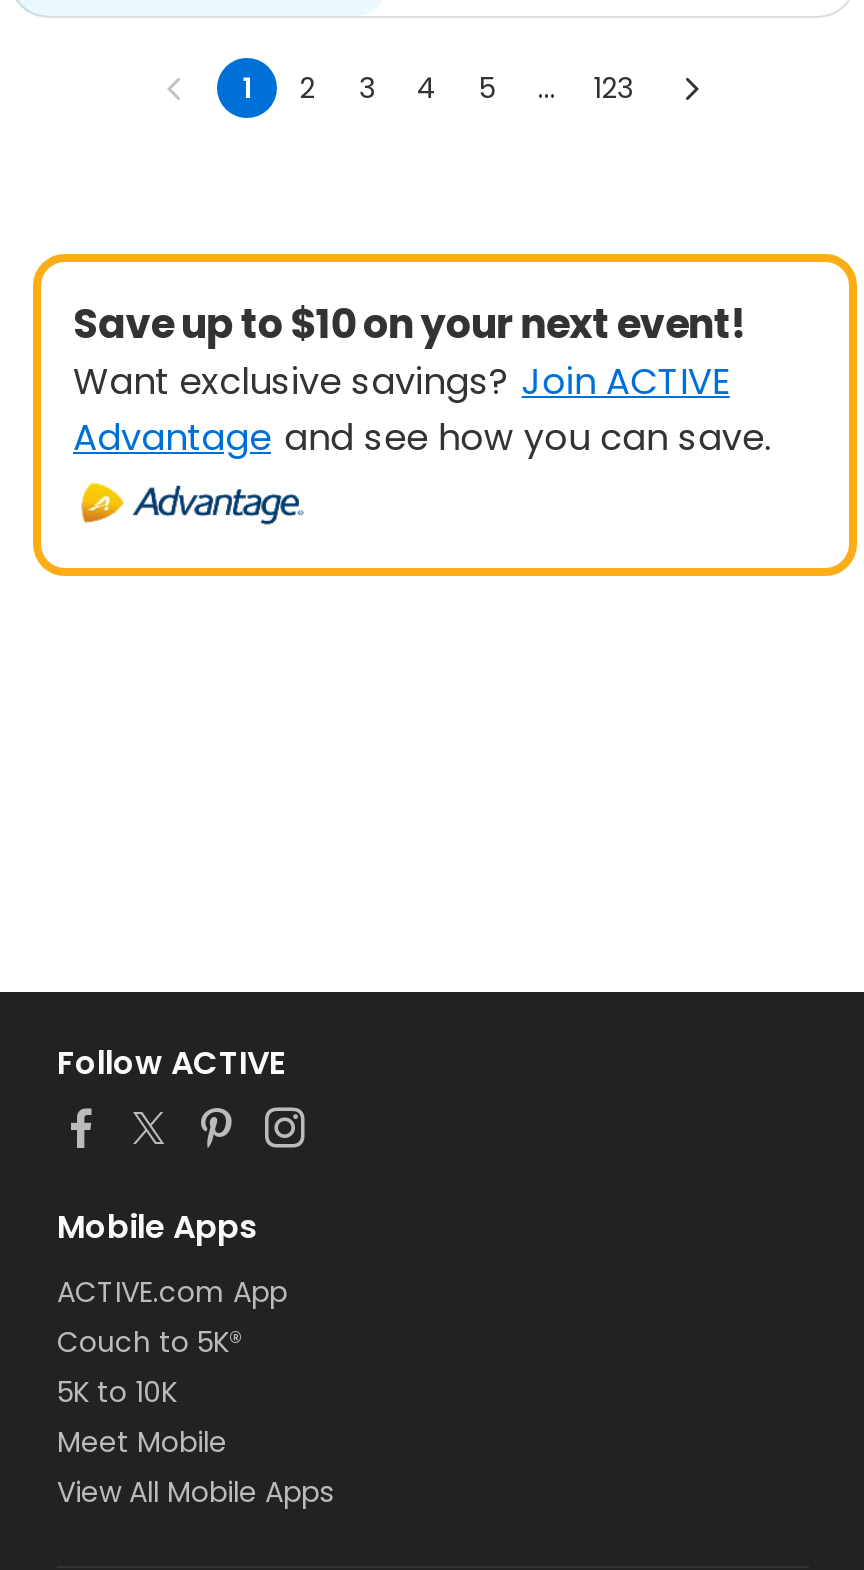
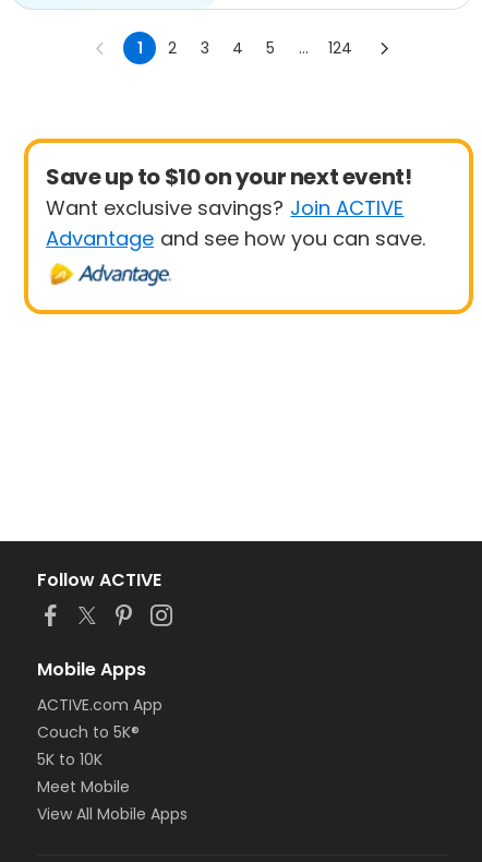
[593,68,633,108] 123 -> [328,37,352,59] 124

